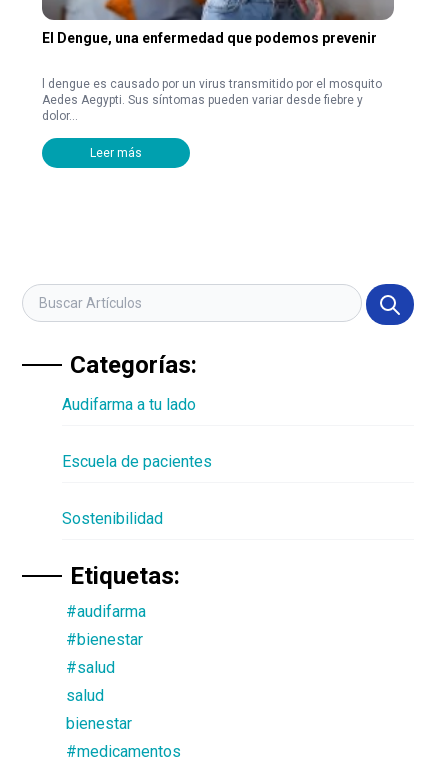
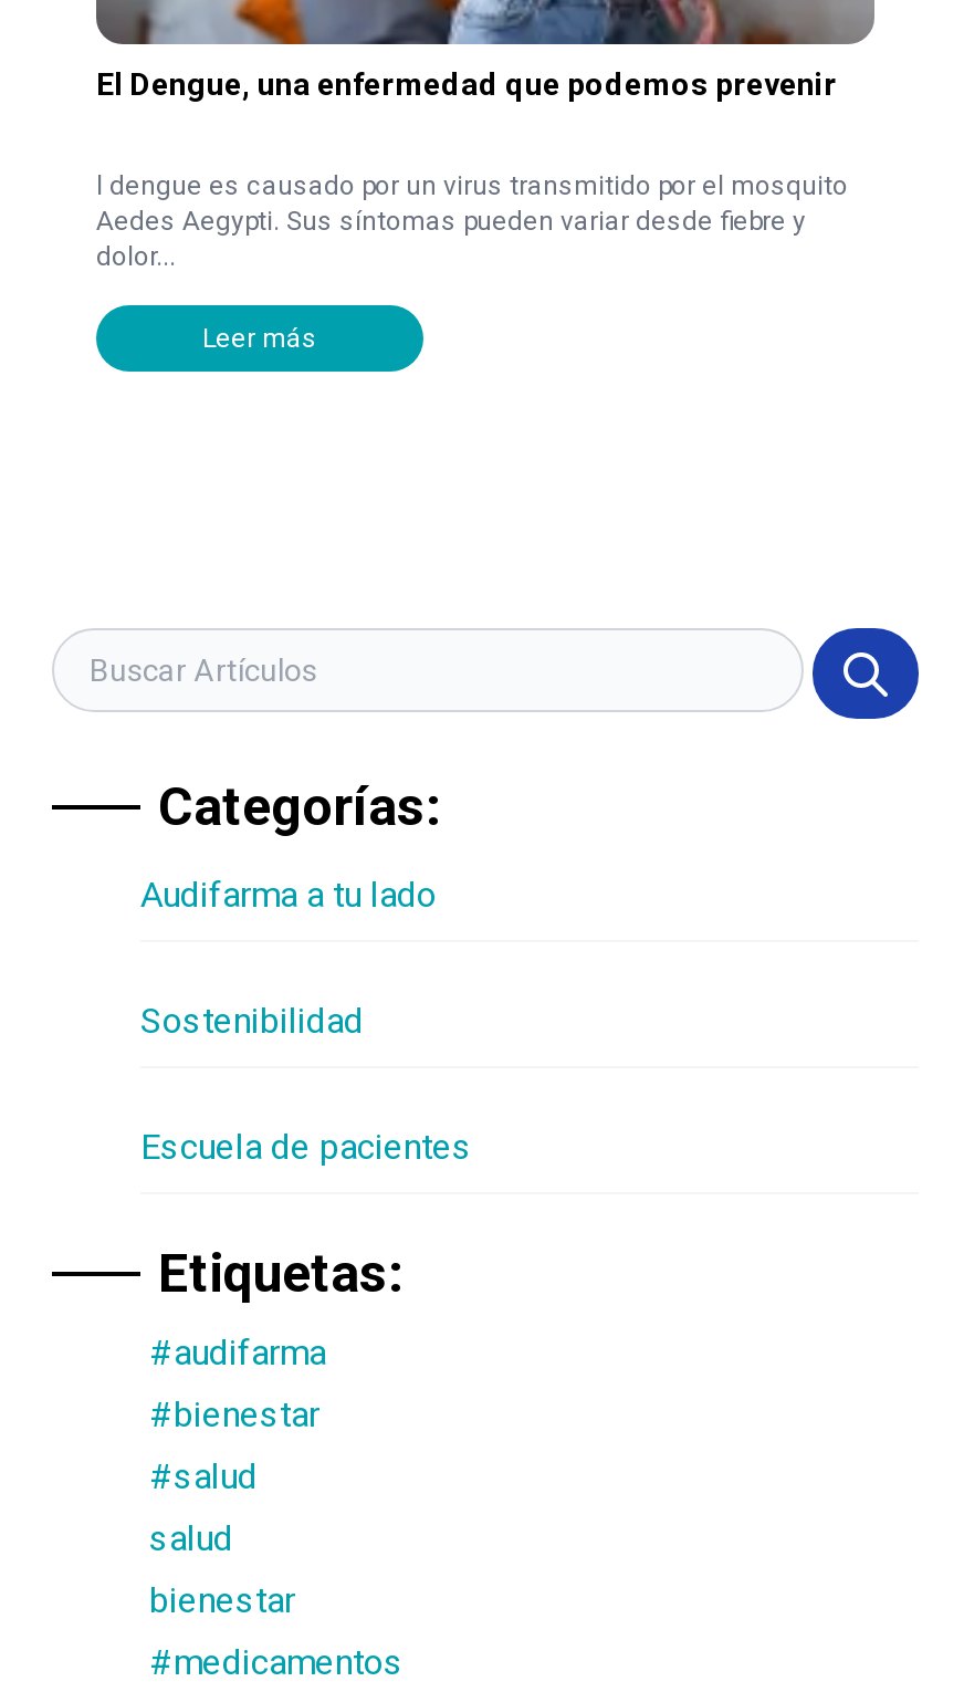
moved [62,452,212,471] -> [140,1125,472,1167]: Escuela de pacientes
moved [62,509,163,528] -> [140,999,364,1041]: Sostenibilidad

